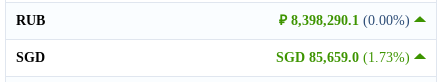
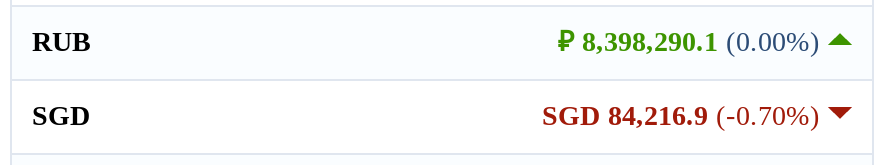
[276,50,414,65] SGD 85,659.0 (1.73%) -> [542,101,828,131] SGD 84,216.9 (-0.70%)

